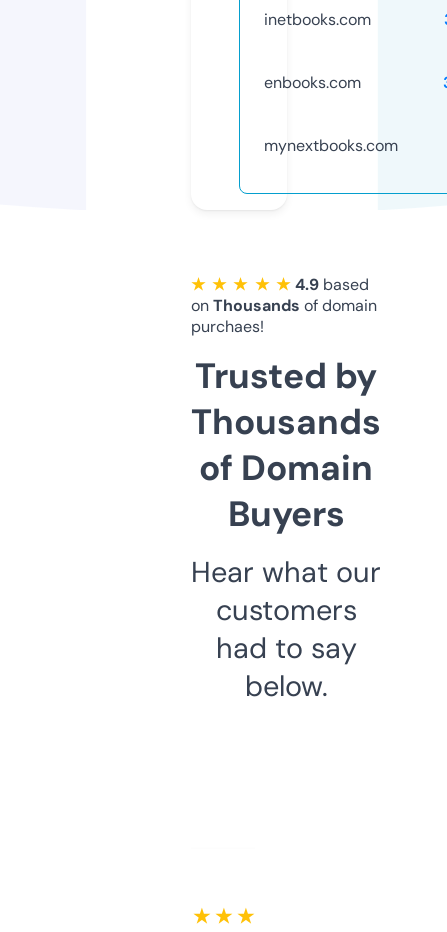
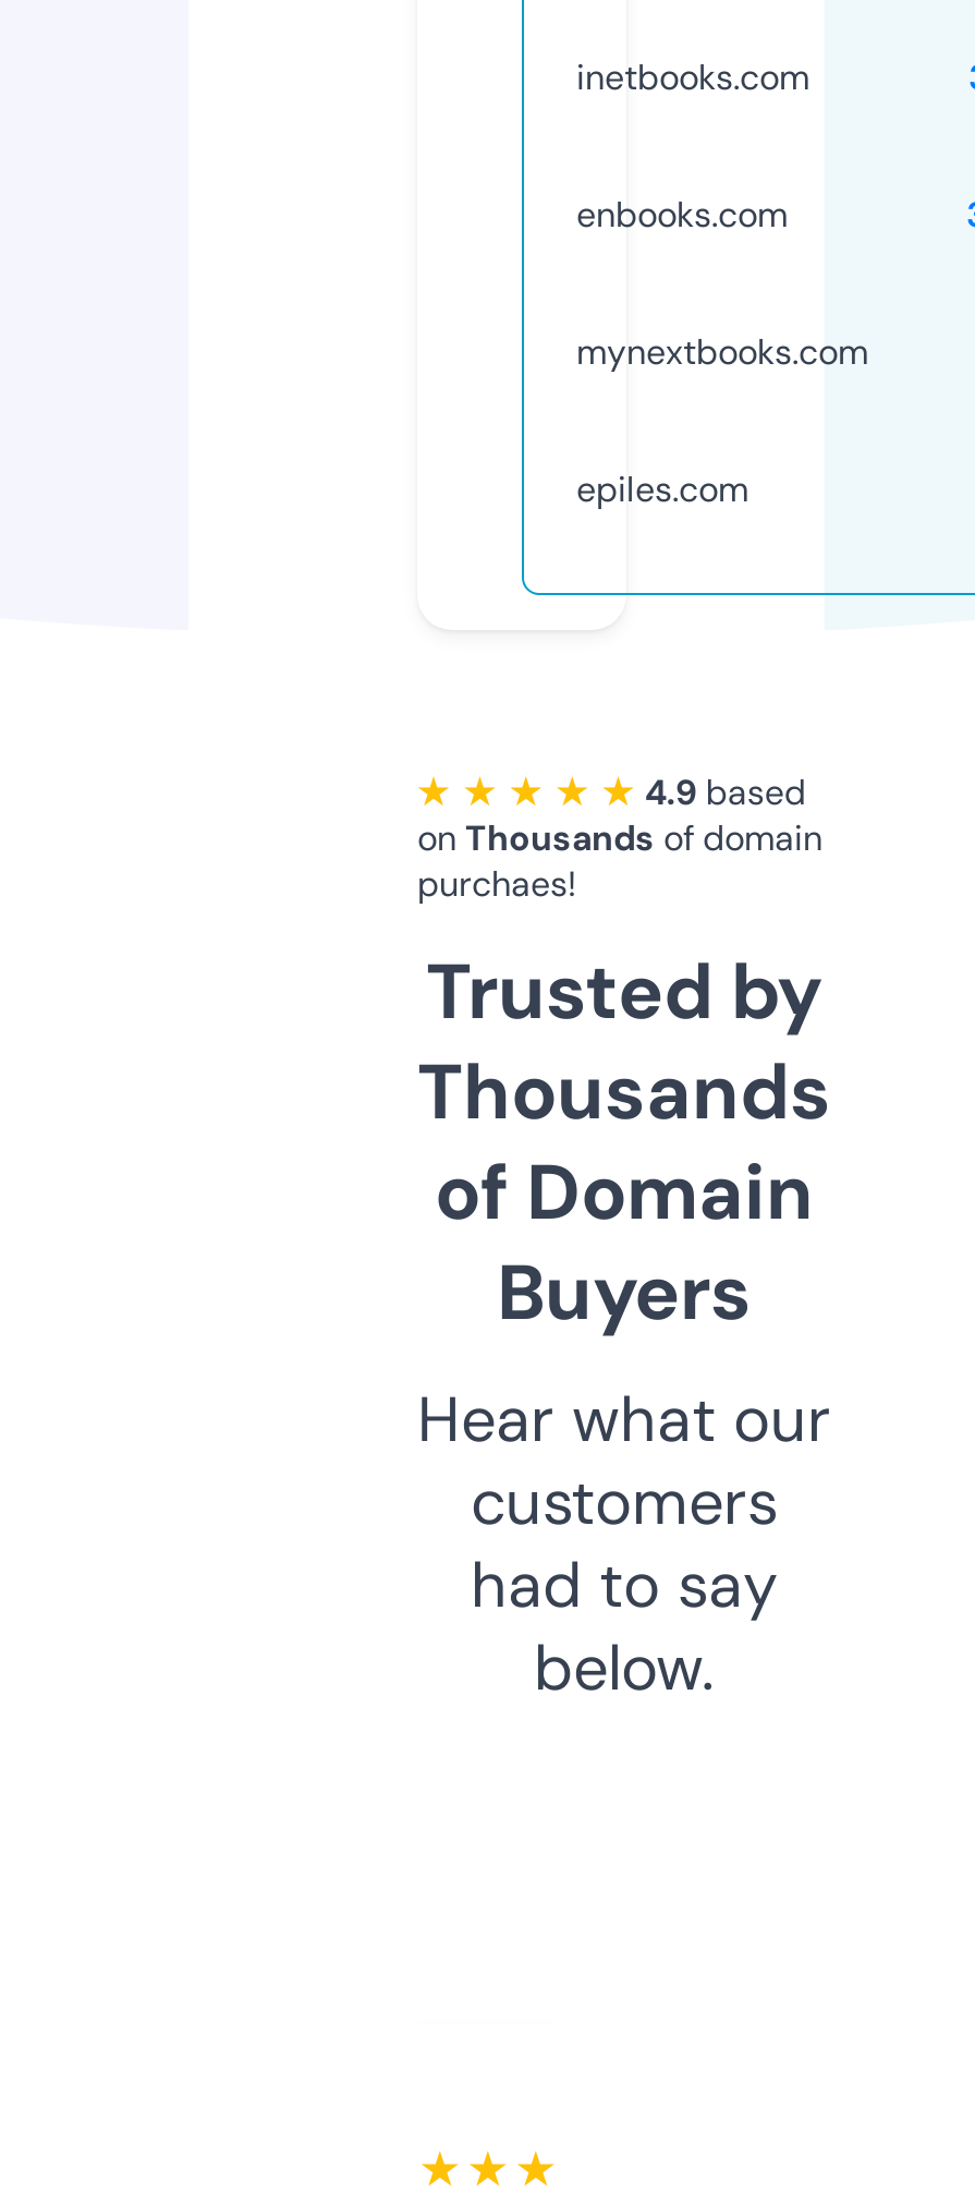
none -> [576,466,748,512] epiles.com

